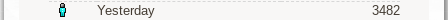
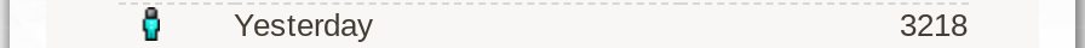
[371,3,399,18] 3482 -> [900,8,968,44] 3218

